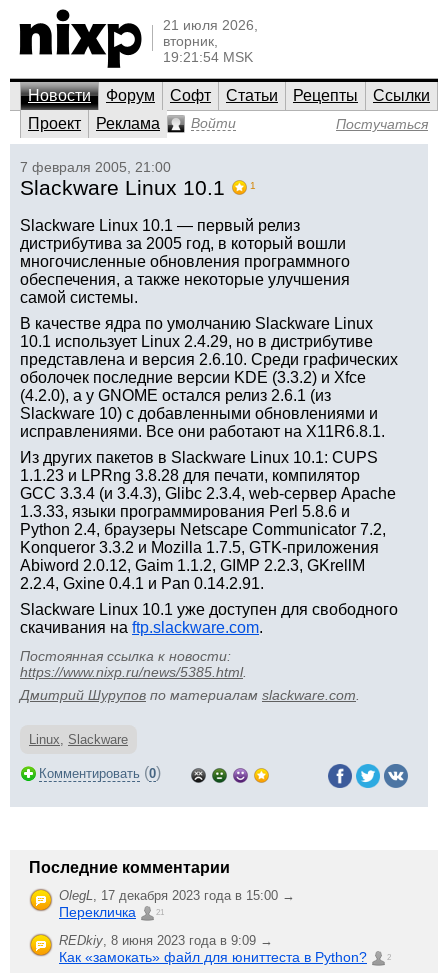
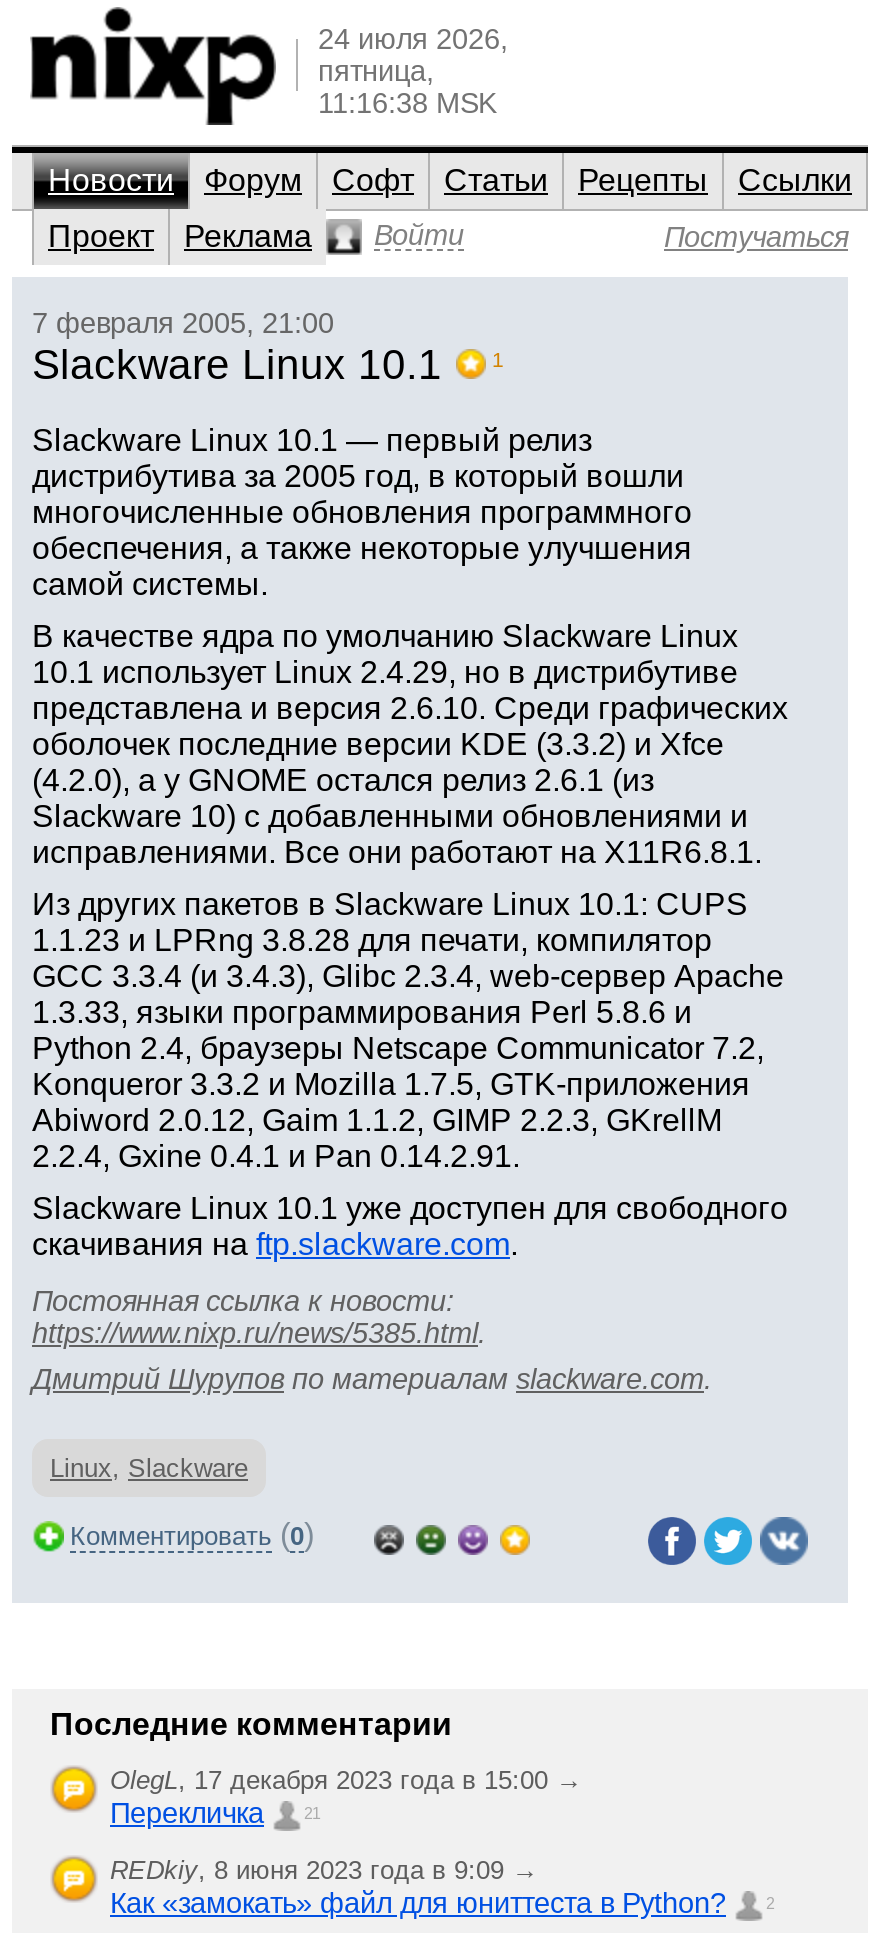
[163,17,258,65] 21 июля 2026, | вторник, | 19:21:54 MSK -> [318,23,508,119] 24 июля 2026, | пятница, | 11:16:38 MSK

